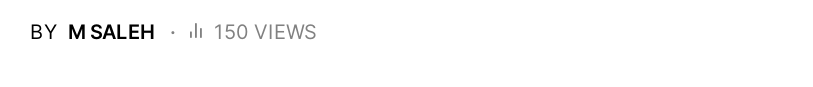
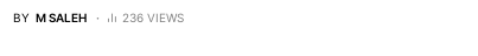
[214,19,316,43] 150 VIEWS -> [122,11,184,25] 236 VIEWS

